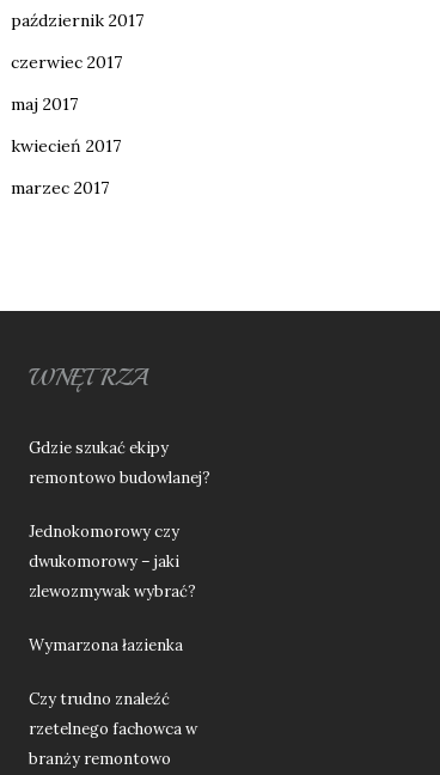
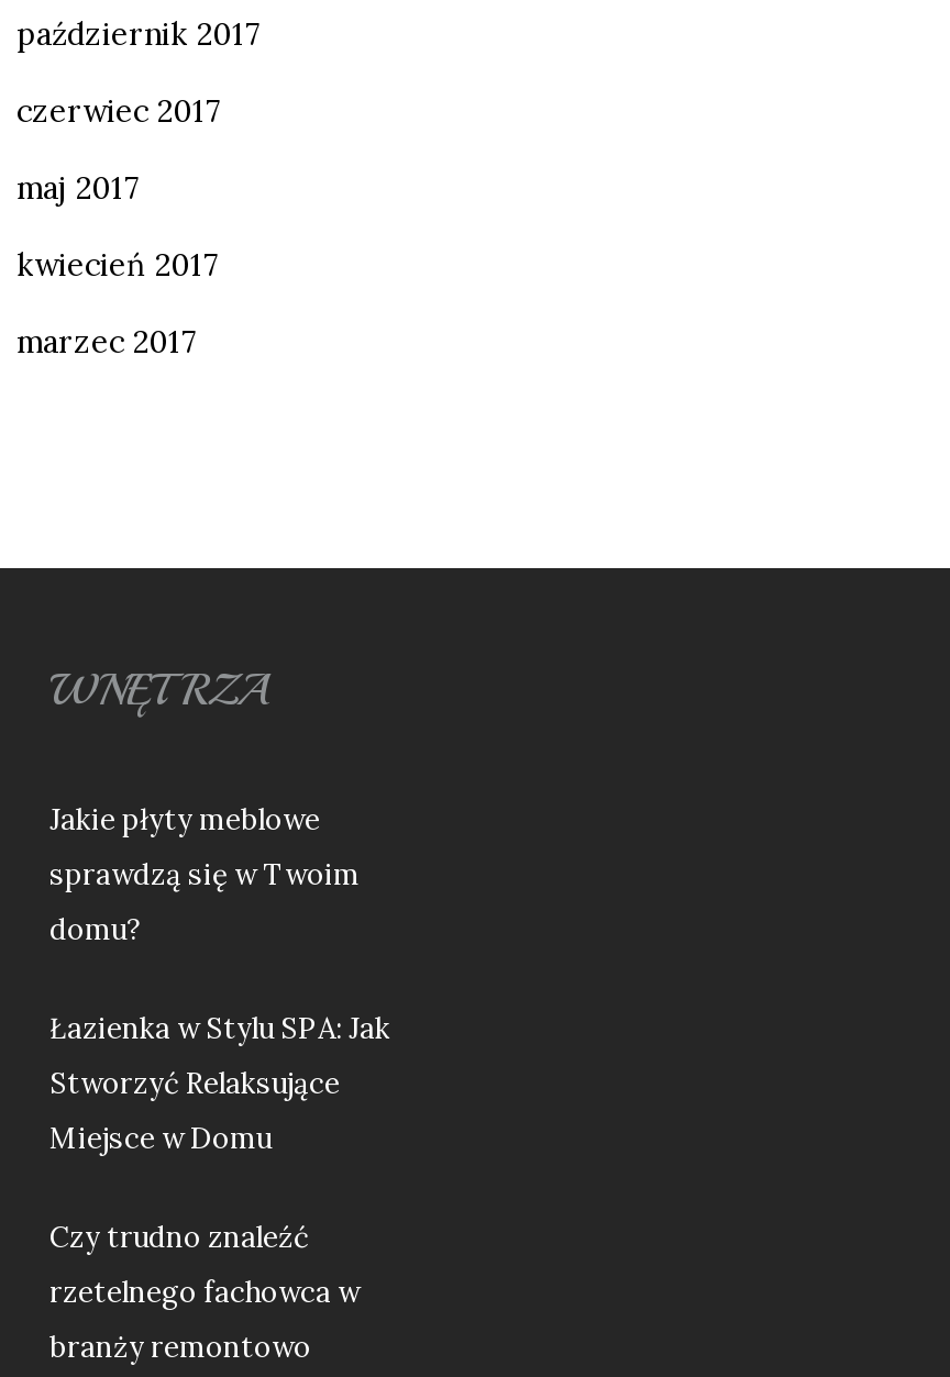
[29,438,169,458] Gdzie szukać ekipy -> [49,802,320,839] Jakie płyty meblowe
[29,468,210,488] remontowo budowlanej? -> [49,857,360,894] sprawdzą się w Twoim
[29,522,179,542] Jednokomorowy czy -> [49,911,142,949] domu?
[29,552,179,572] dwukomorowy – jaki -> [49,1010,390,1048] Łazienka w Stylu SPA: Jak
[29,581,196,602] zlewozmywak wybrać? -> [49,1065,340,1103] Stworzyć Relaksujące
[29,635,183,656] Wymarzona łazienka -> [49,1120,272,1158] Miejsce w Domu

